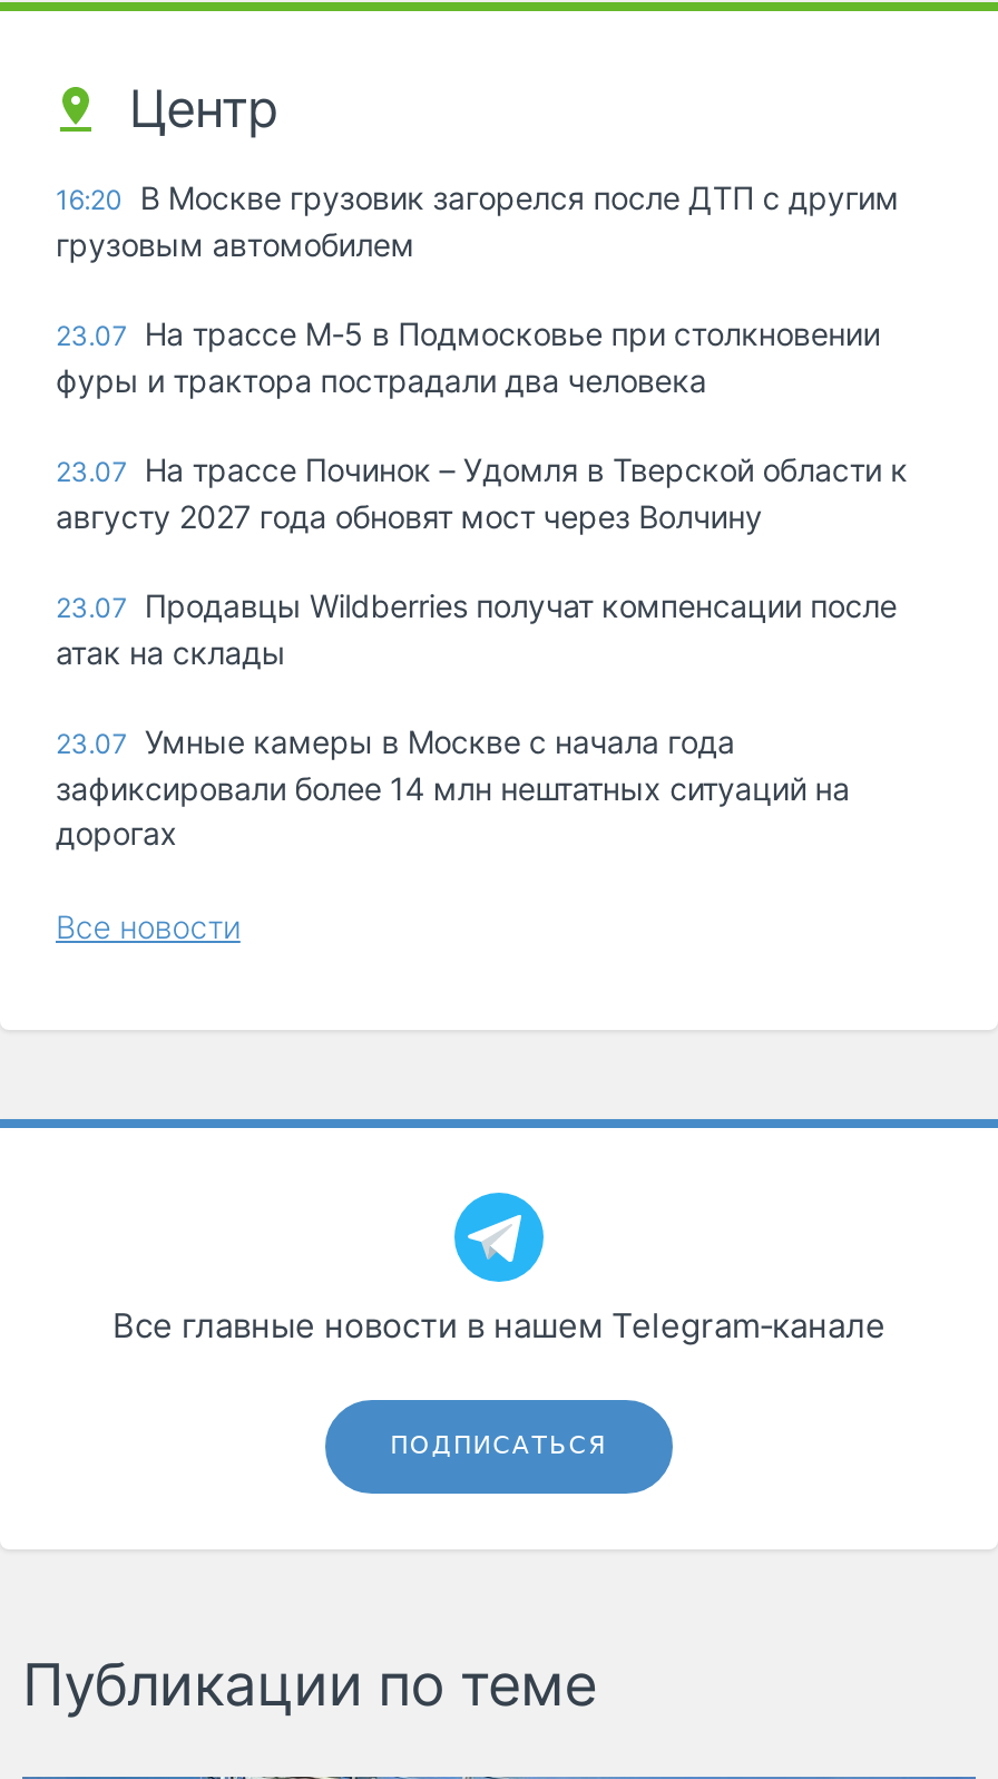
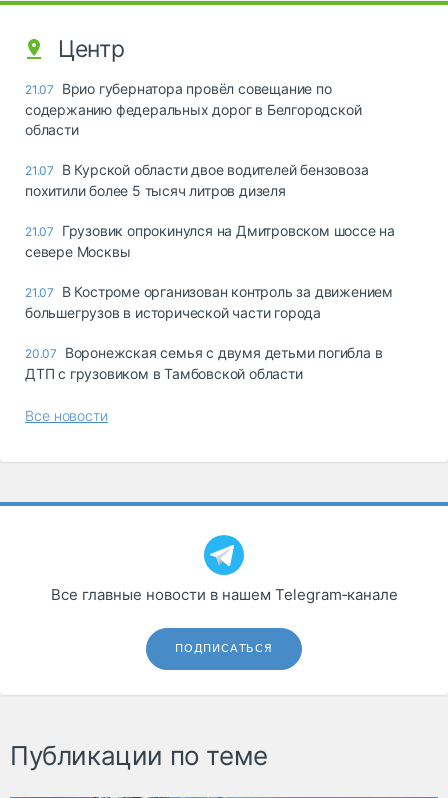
[56,179,899,263] 16:20 В Москве грузовик загорелся после ДТП с другим | грузовым автомобилем -> [25,80,361,138] 21.07 Врио губернатора провёл совещание по | содержанию федеральных дорог в Белгородской | области
[56,315,880,399] 23.07 На трассе М-5 в Подмосковье при столкновении | фуры и трактора пострадали два человека -> [25,161,368,199] 21.07 В Курской области двое водителей бензовоза | похитили более 5 тысяч литров дизеля
[56,451,908,535] 23.07 На трассе Починок – Удомля в Тверской области к | августу 2027 года обновят мост через Волчину -> [25,222,395,260] 21.07 Грузовик опрокинулся на Дмитровском шоссе на | севере Москвы
[56,587,897,671] 23.07 Продавцы Wildberries получат компенсации после | атак на склады -> [25,283,393,321] 21.07 В Костроме организован контроль за движением | большегрузов в исторической части города
[56,723,850,852] 23.07 Умные камеры в Москве с начала года | зафиксировали более 14 млн нештатных ситуаций на | дорогах -> [25,344,382,382] 20.07 Воронежская семья с двумя детьми погибла в | ДТП с грузовиком в Тамбовской области

